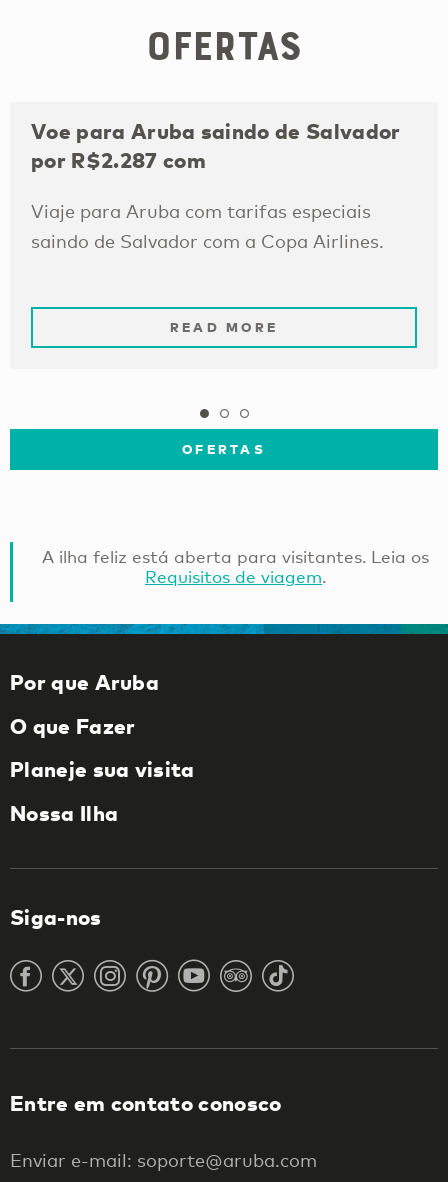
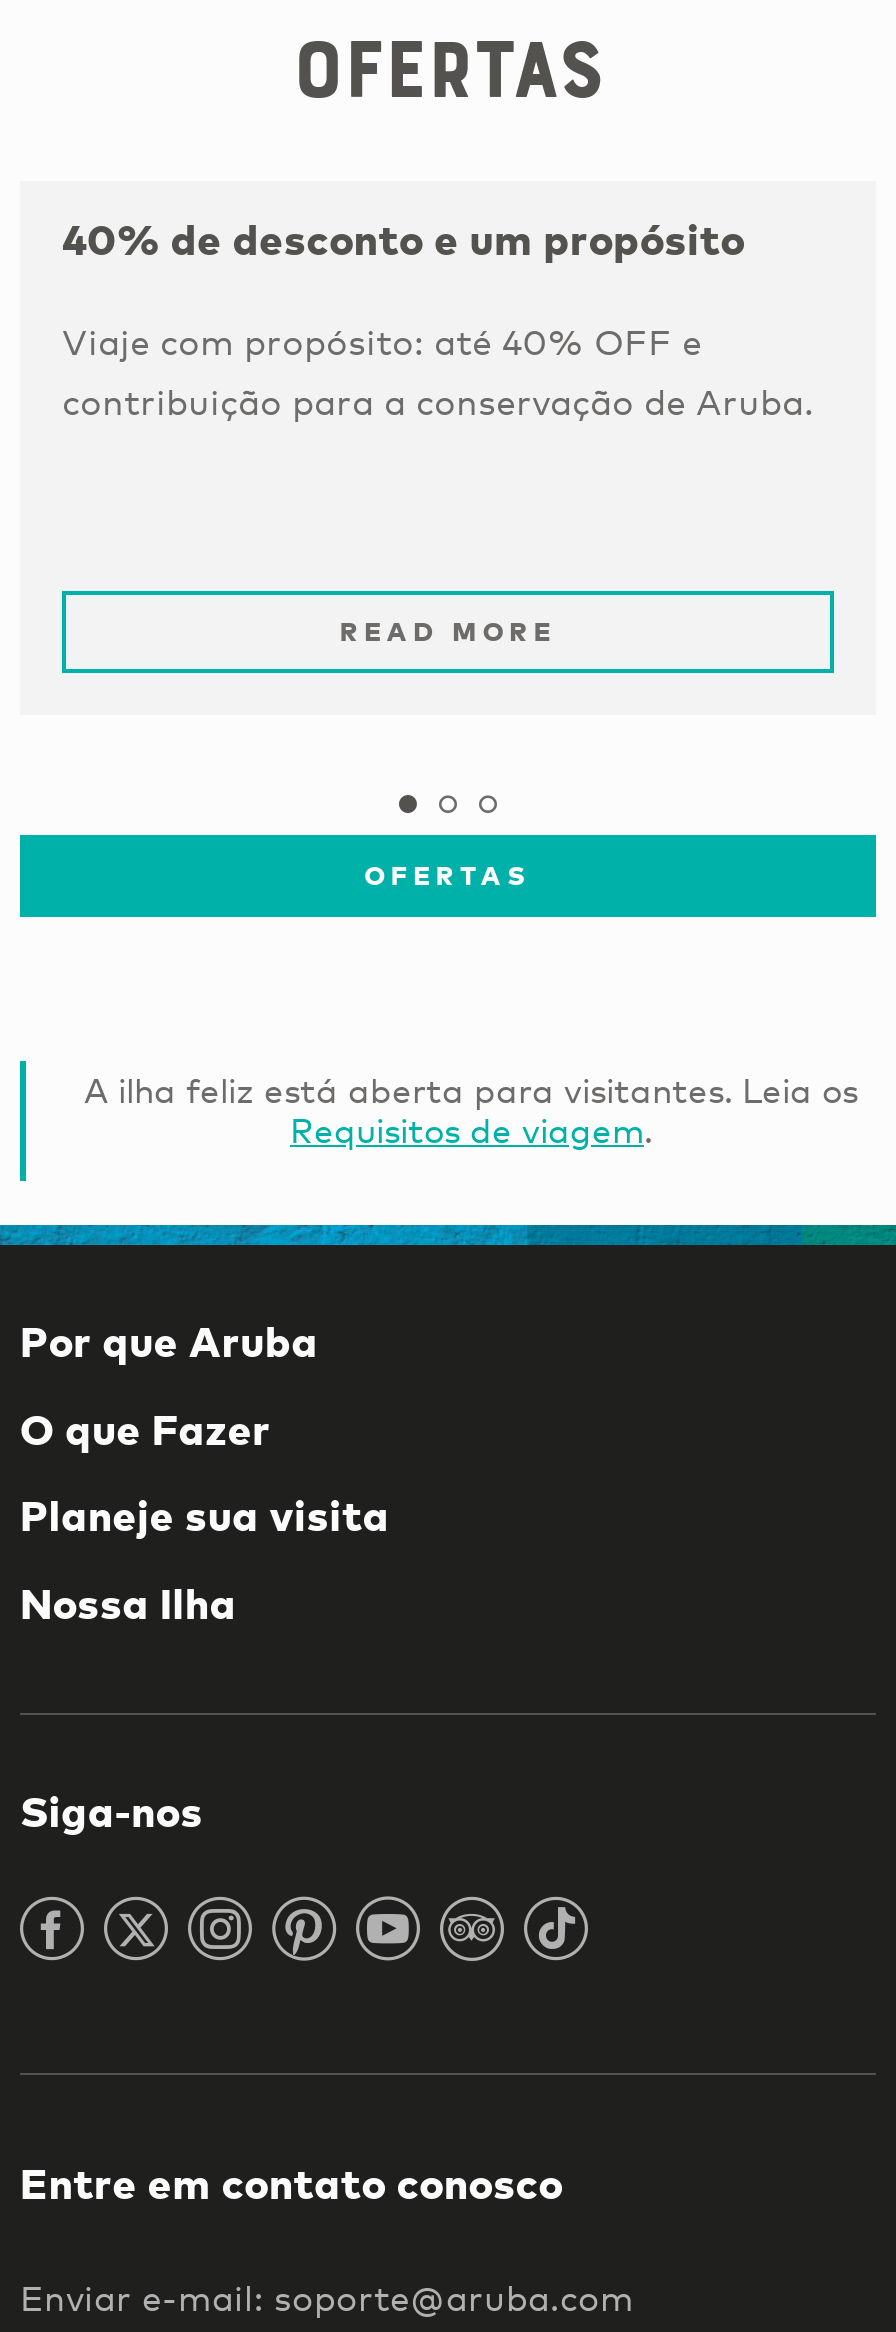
[31,117,400,172] Voe para Aruba saindo de Salvador | por R$2.287 com -> [62,212,745,264] 40% de desconto e um propósito
[31,200,384,252] Viaje para Aruba com tarifas especiais | saindo de Salvador com a Copa Airlines. -> [62,318,814,422] Viaje com propósito: até 40% OFF e | contribuição para a conservação de Aruba.

